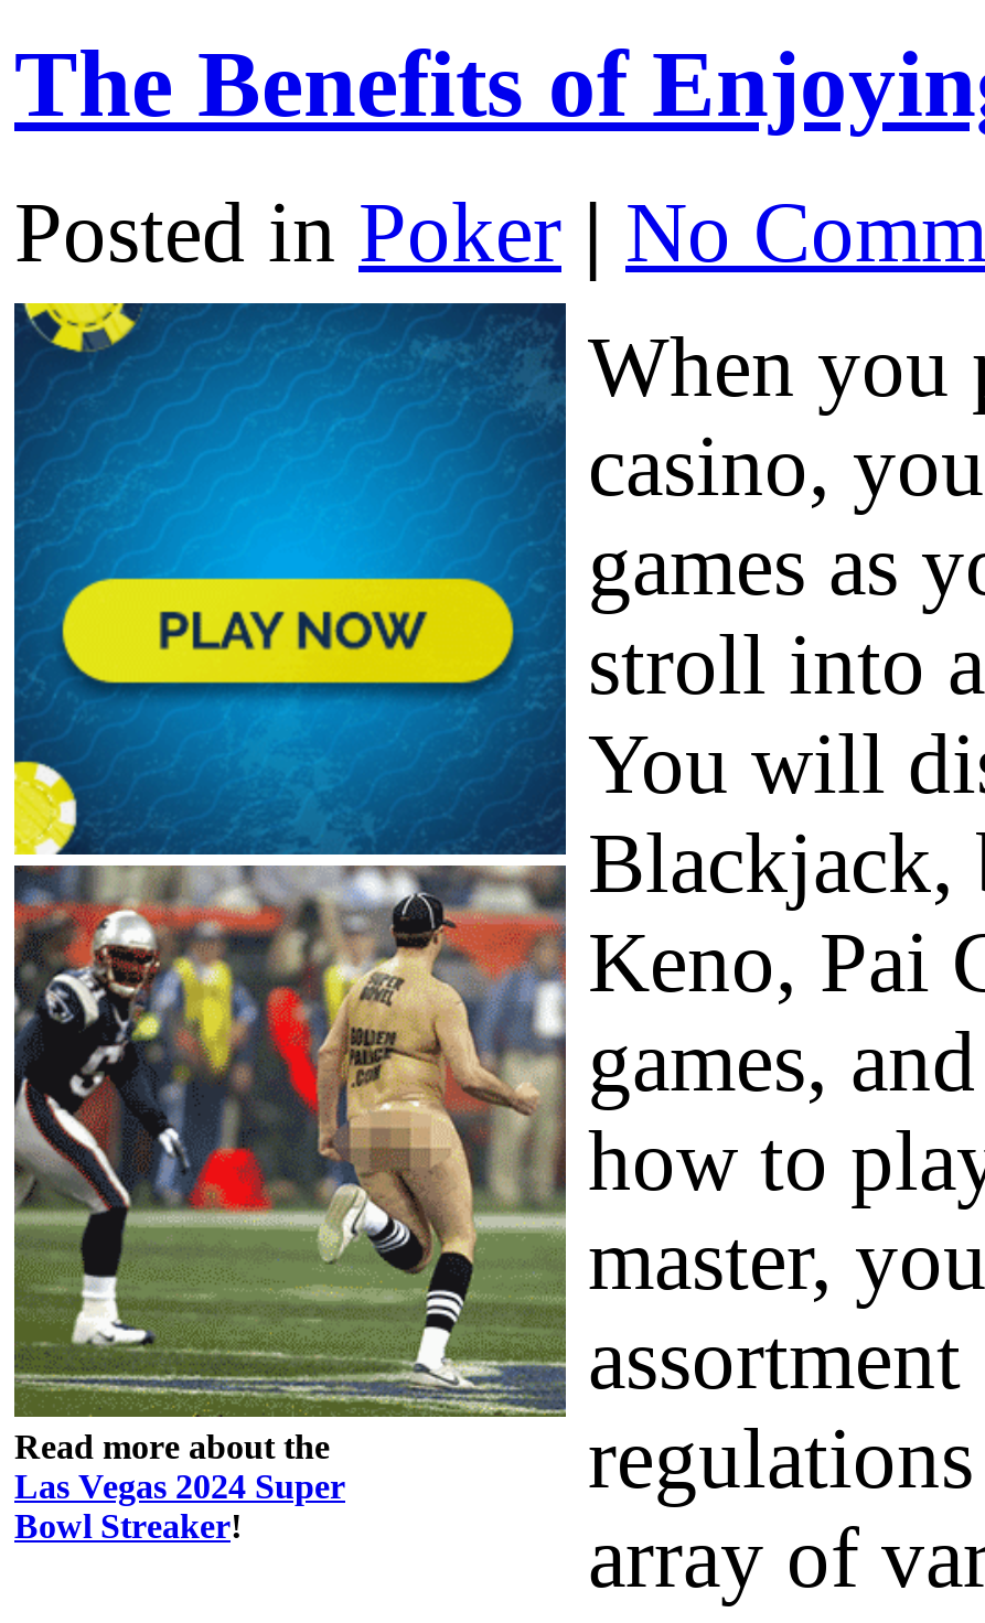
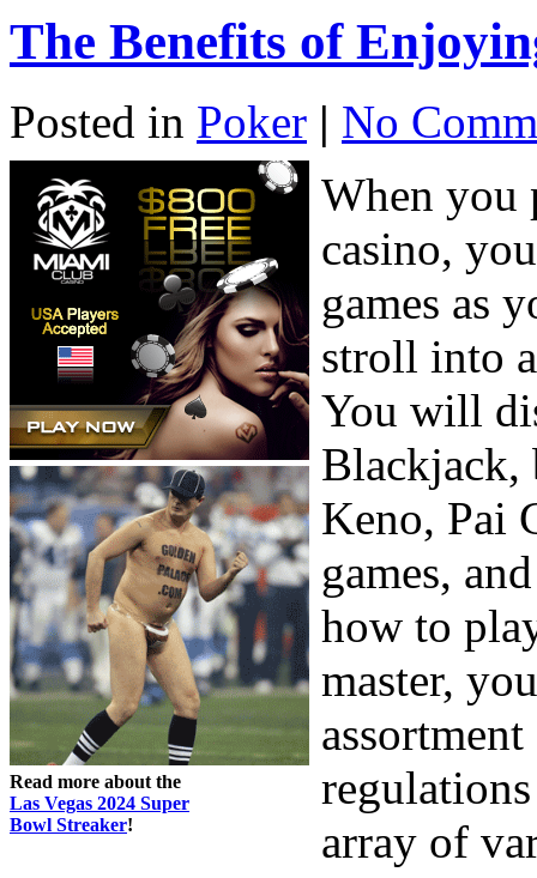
[12,301,568,1419] [image] -> [8,159,310,765] [image]

